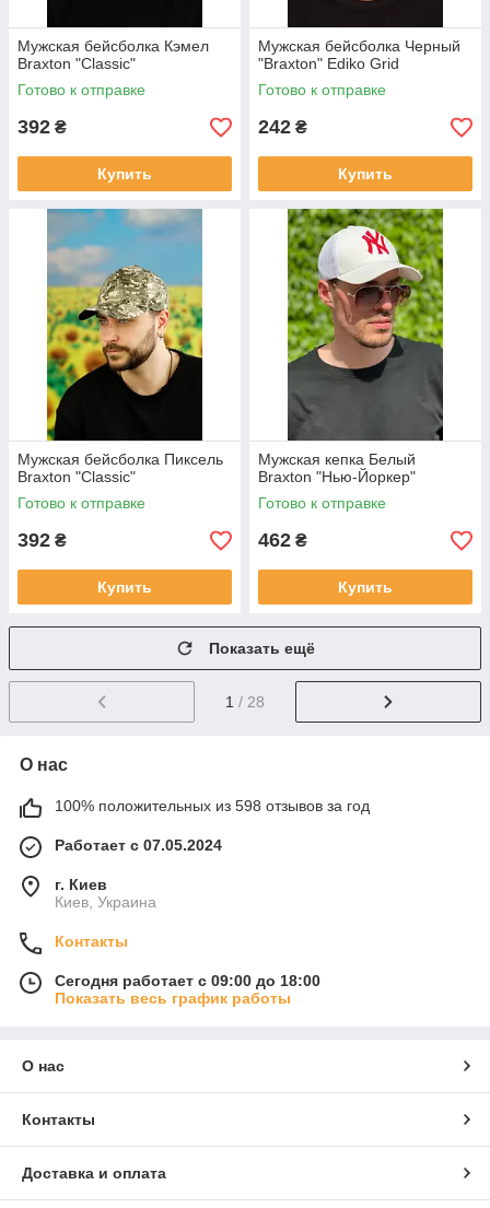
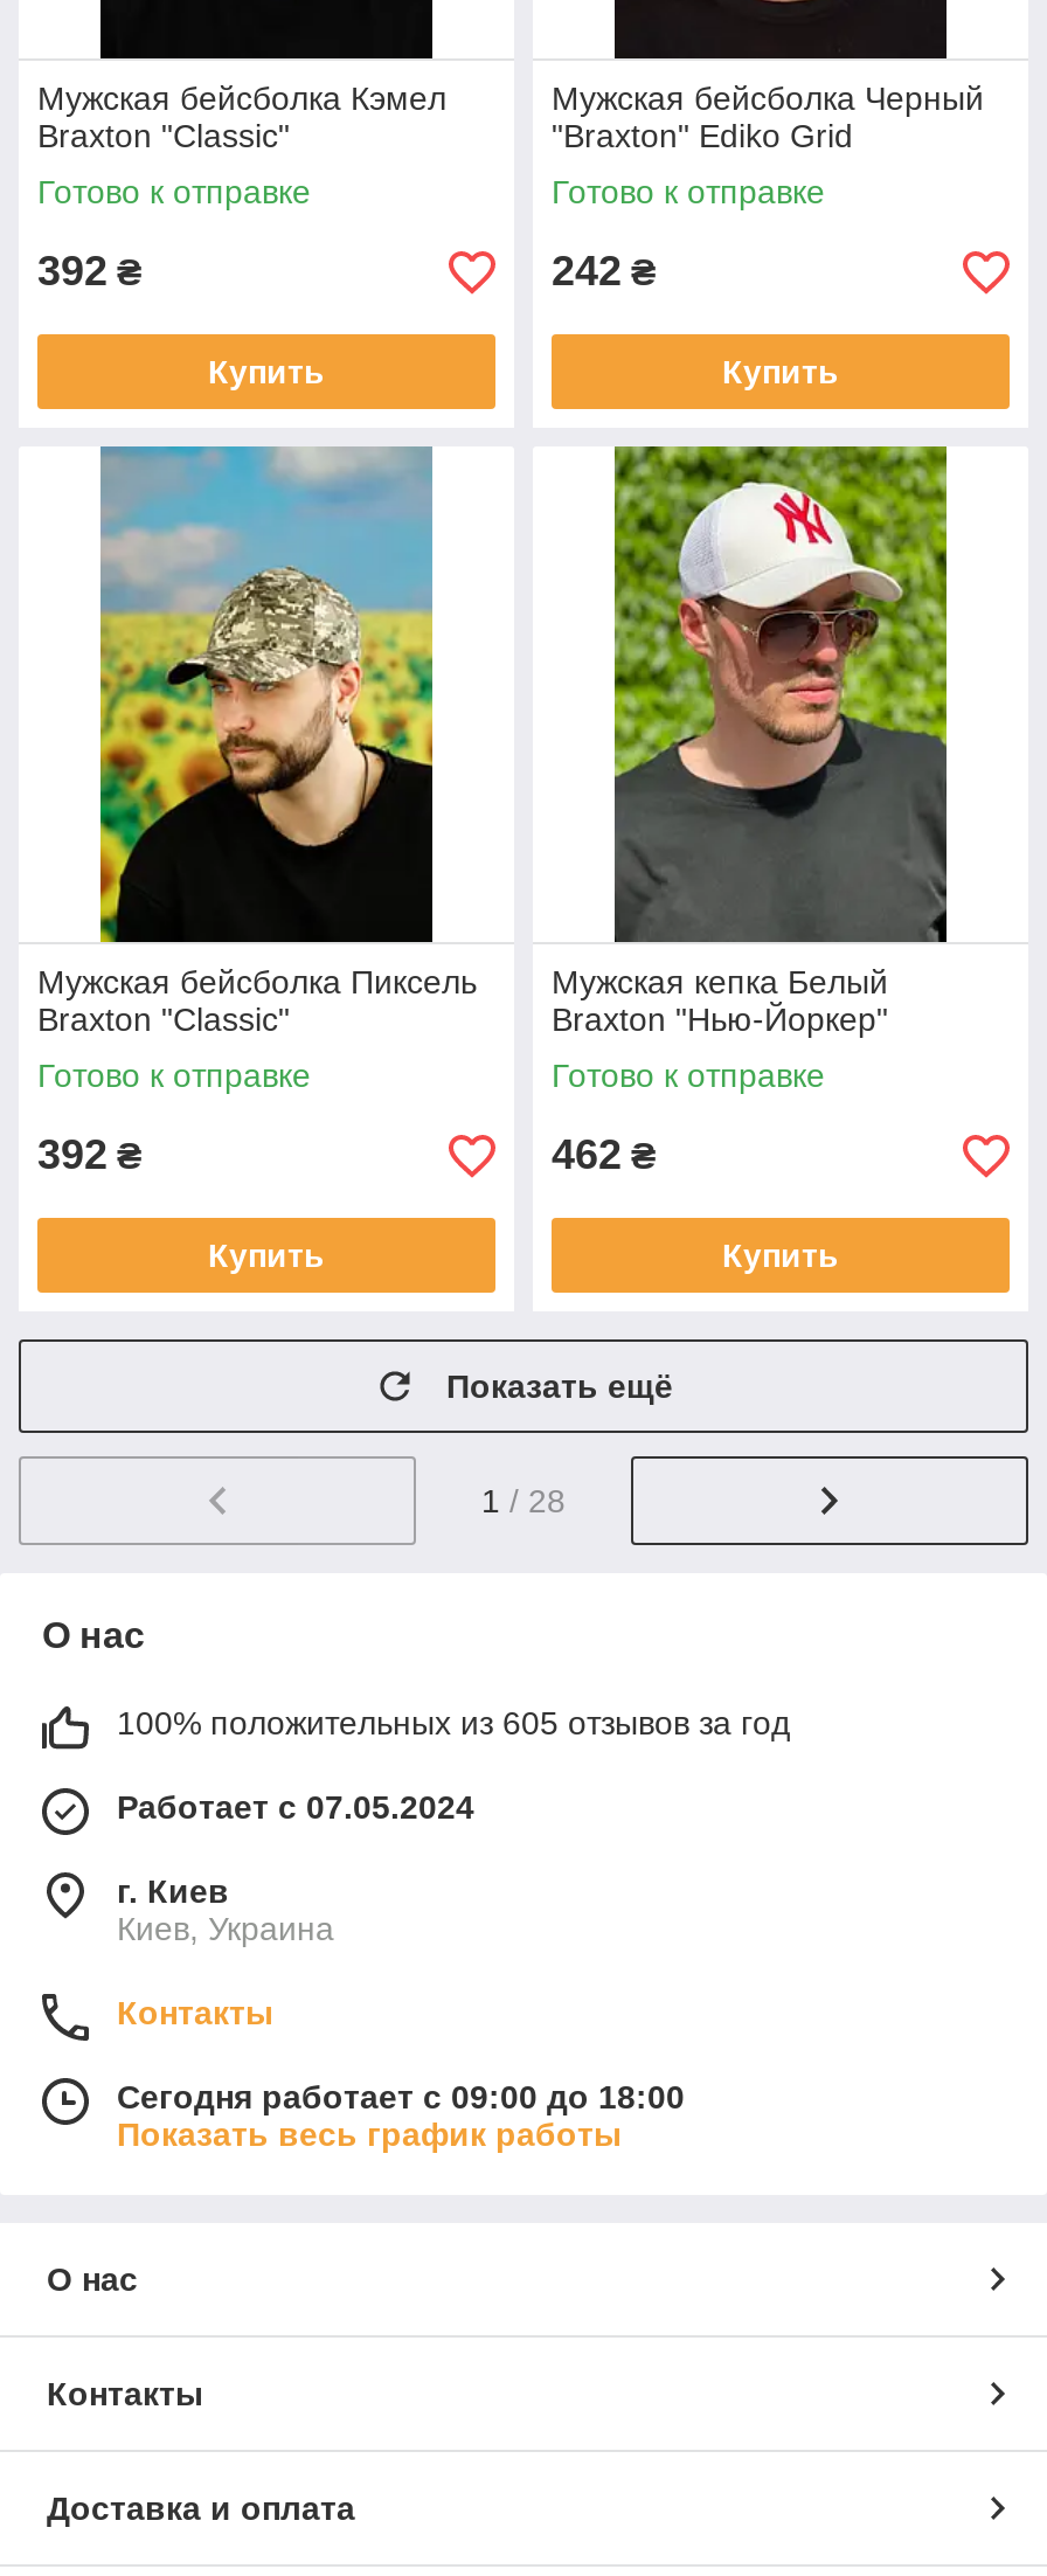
[55,797,370,814] 100% положительных из 598 отзывов за год -> [117,1704,790,1741] 100% положительных из 605 отзывов за год

